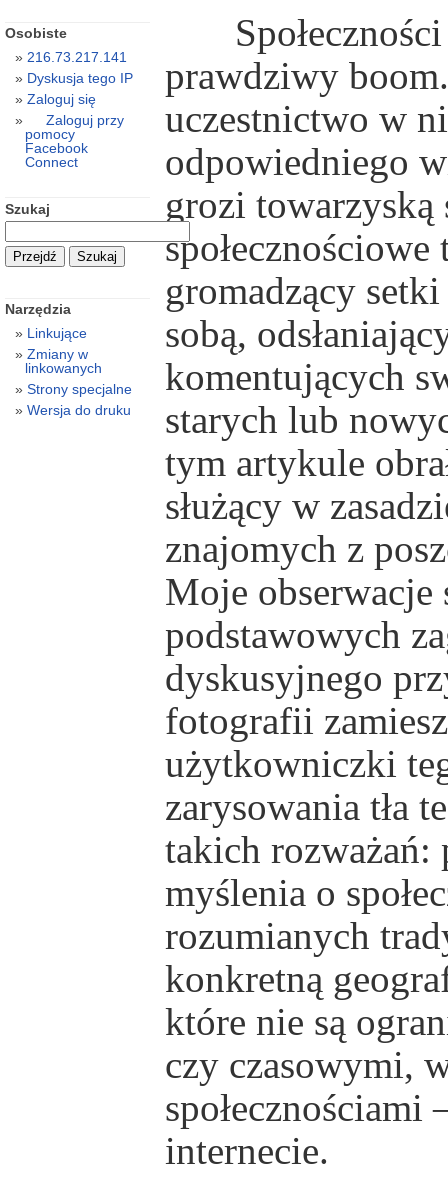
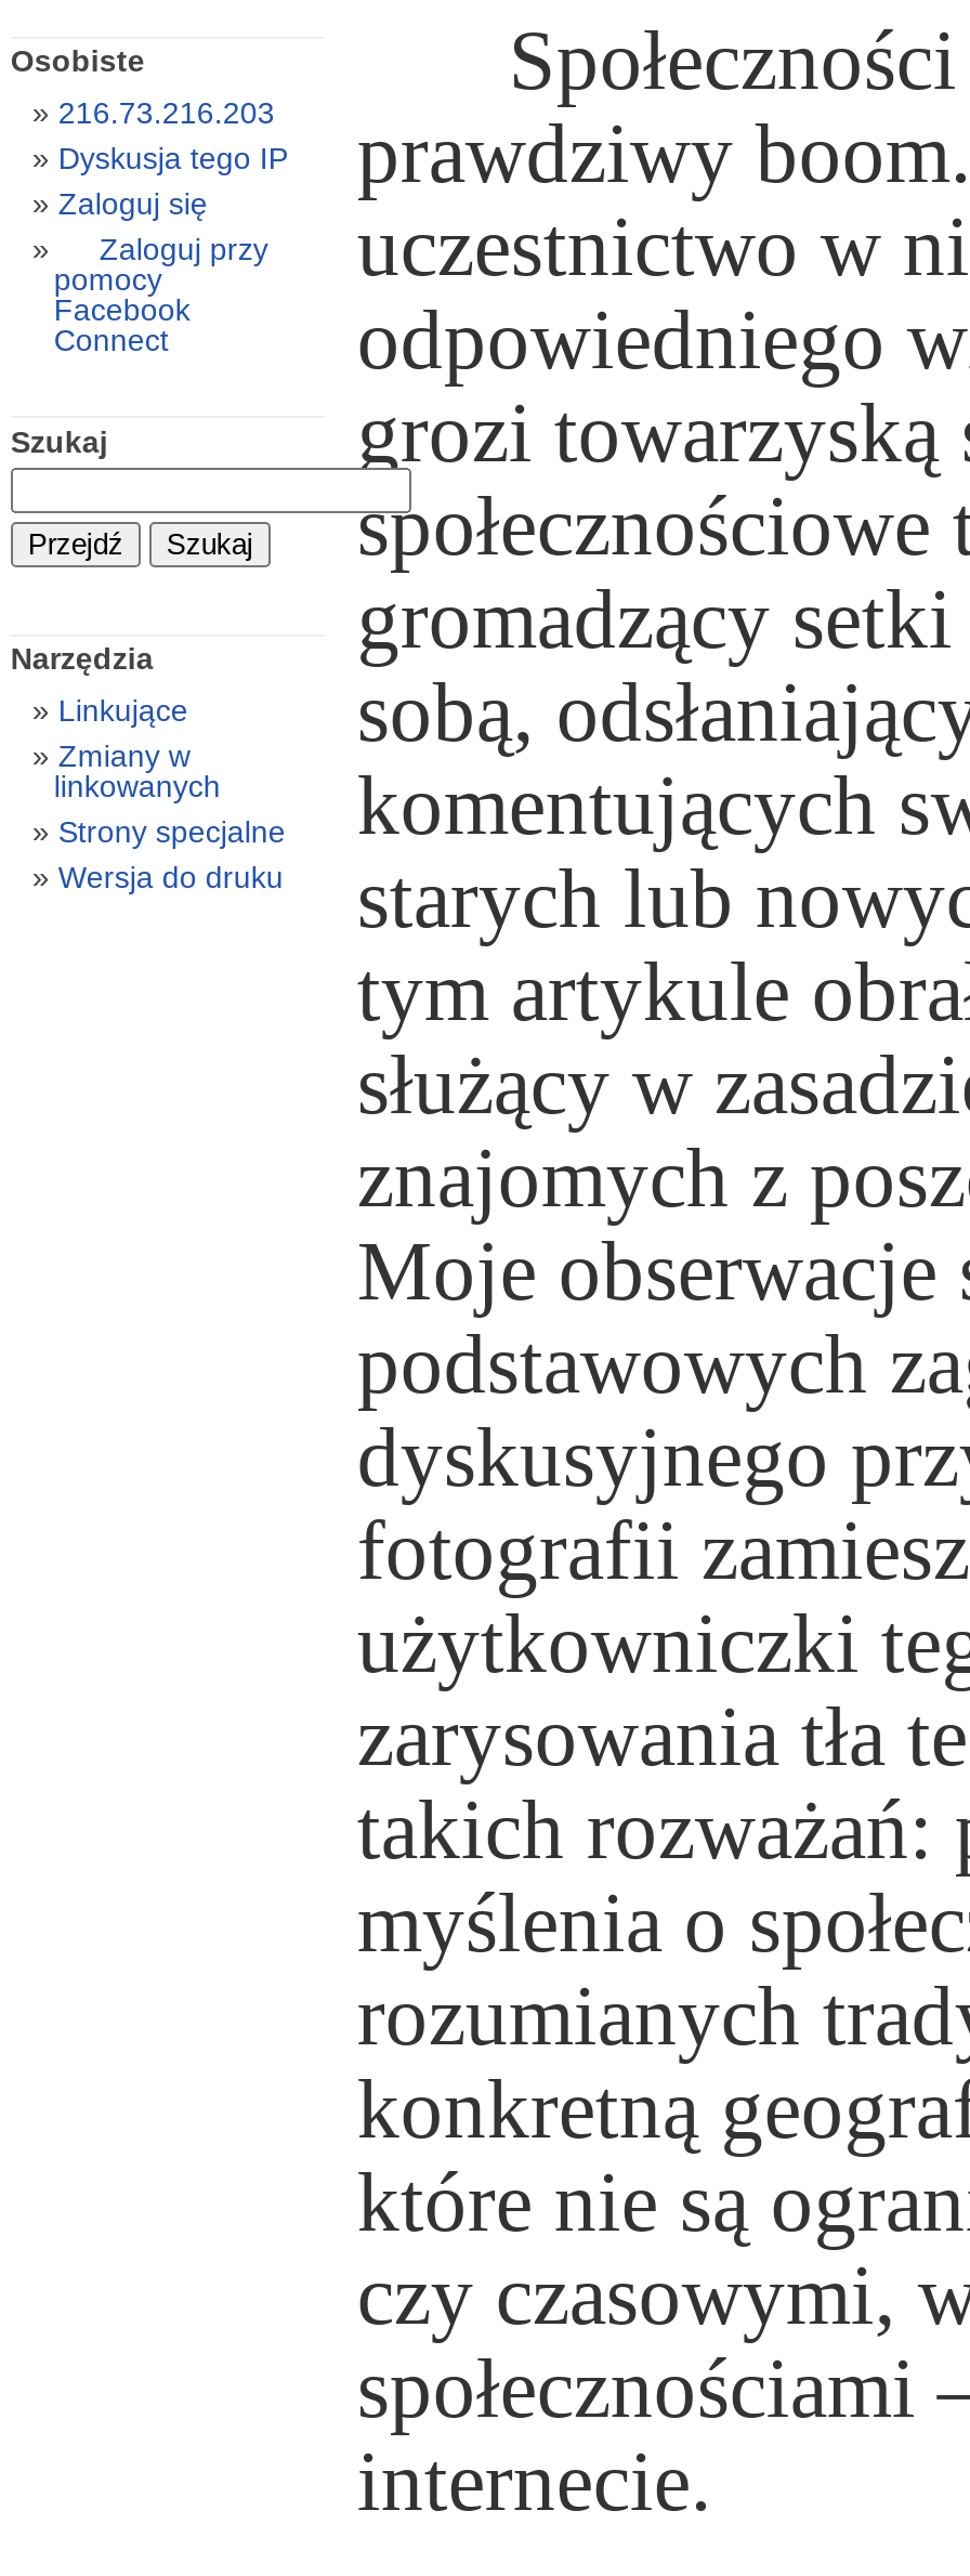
[27,49,127,65] 216.73.217.141 -> [58,96,275,130] 216.73.216.203

